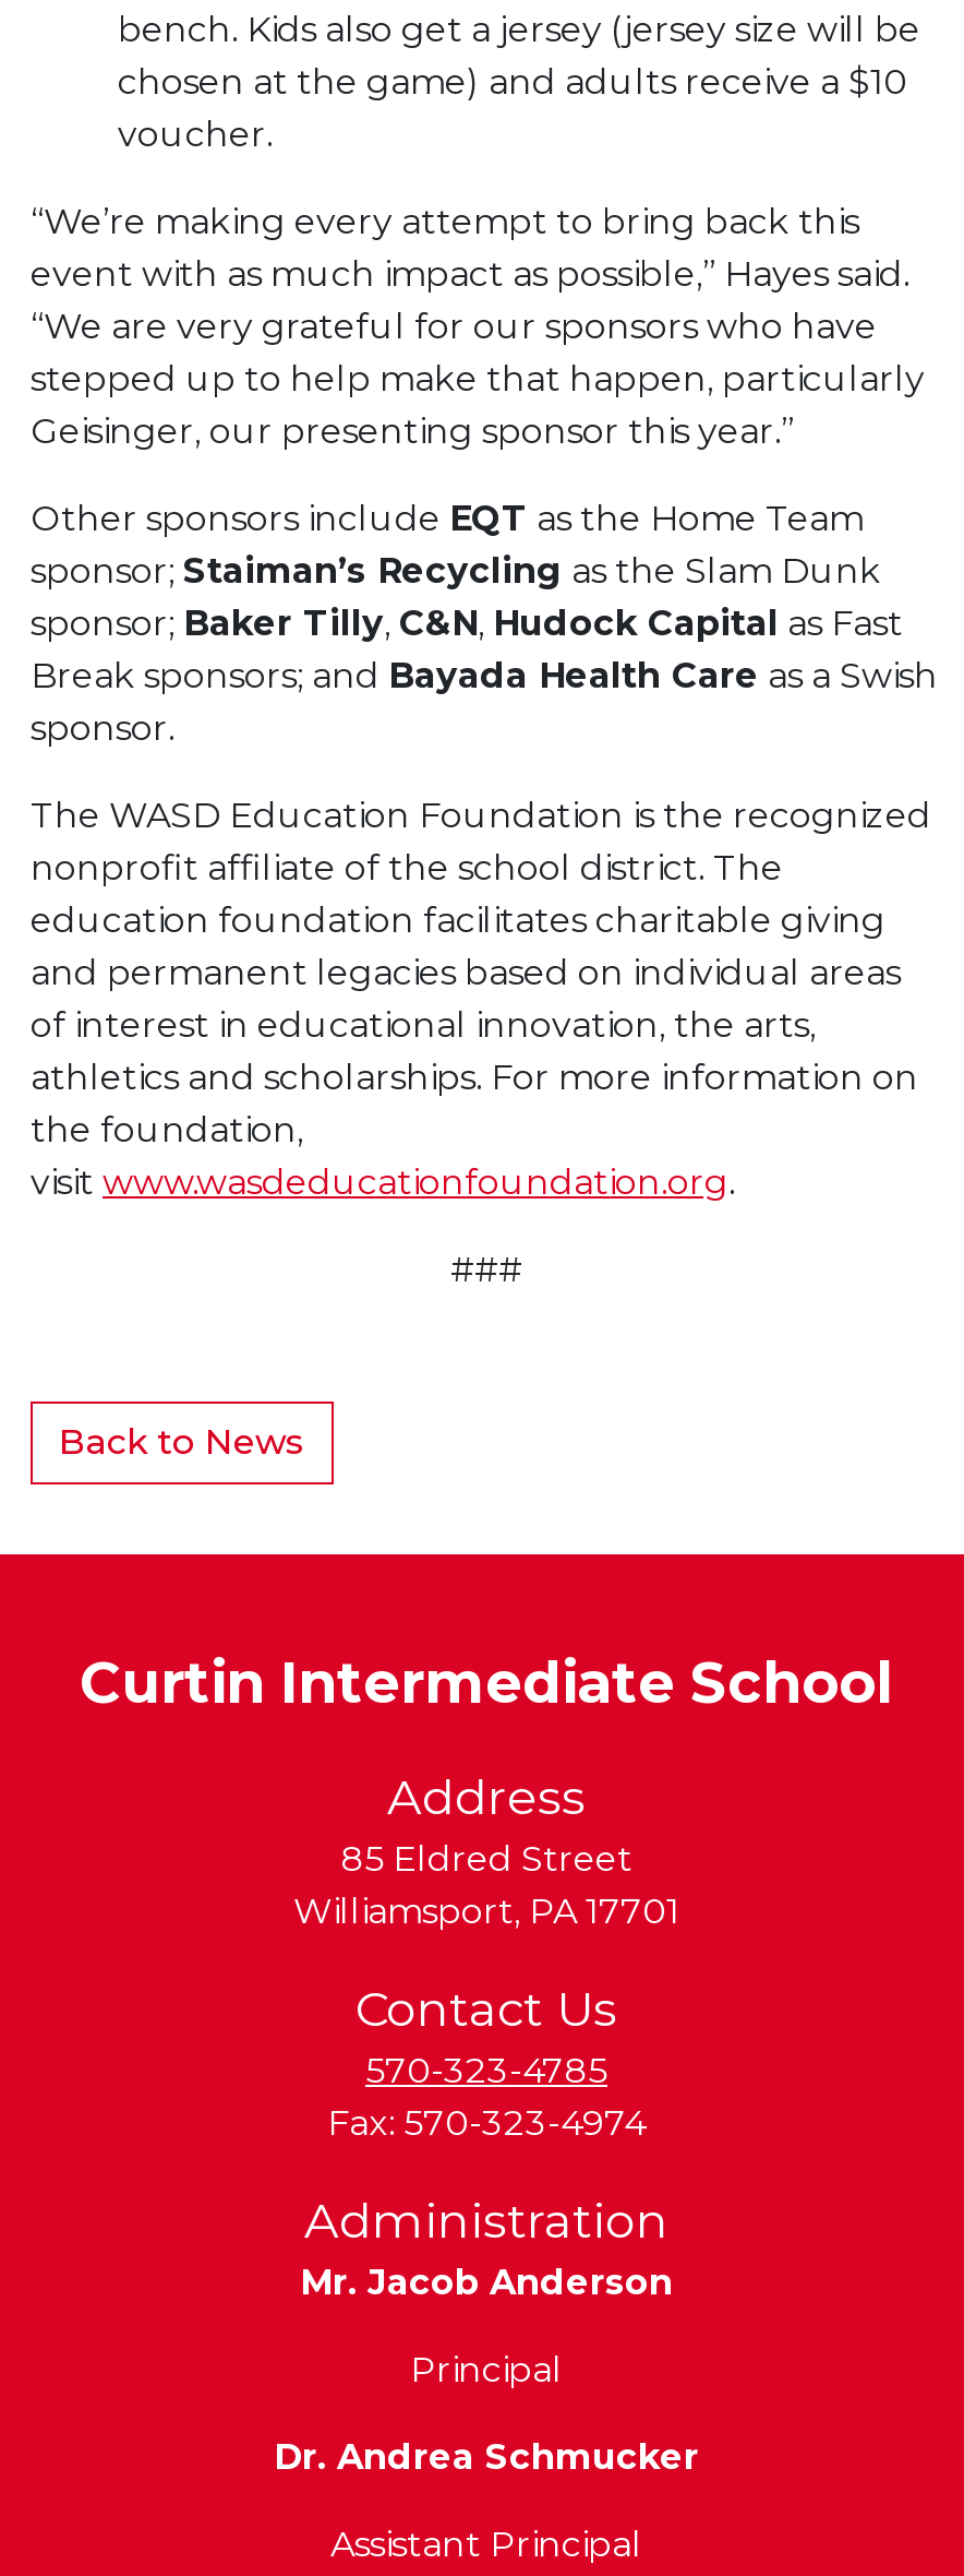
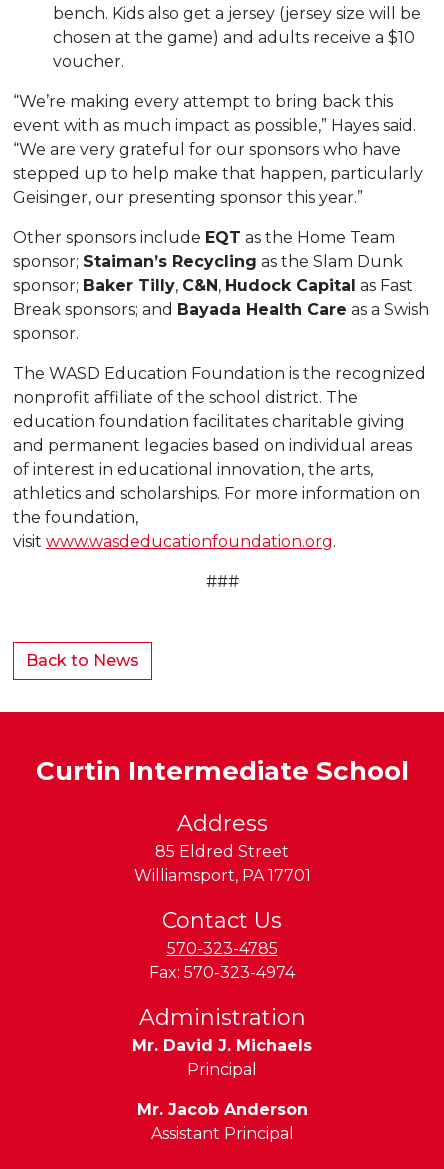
none -> [132,1036,312,1055] Mr. David J. Michaels
moved [300,2261,673,2302] -> [136,1100,307,1119]: Mr. Jacob Anderson
[274,2435,699,2477] Dr. Andrea Schmucker -> none

